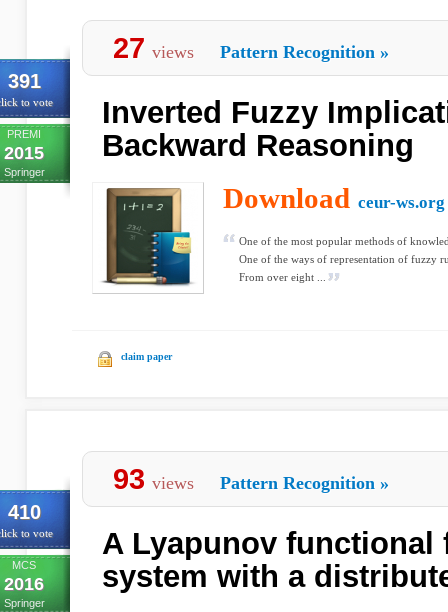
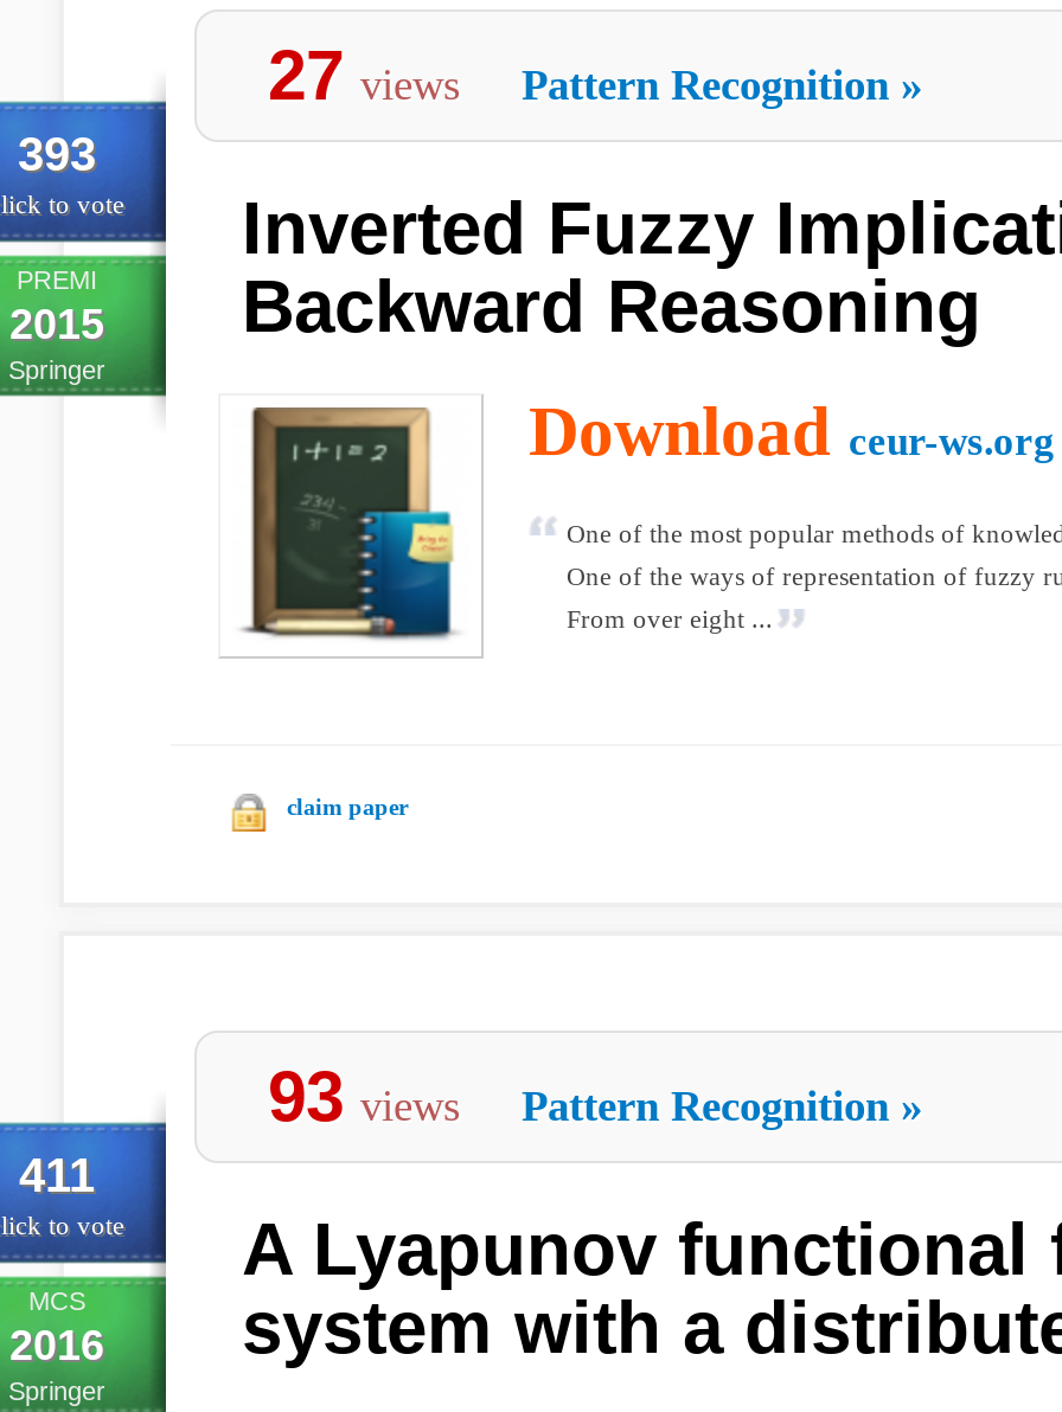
[7,70,40,92] 391 -> [18,128,96,180] 393
[7,501,40,523] 410 -> [19,1149,95,1201] 411

